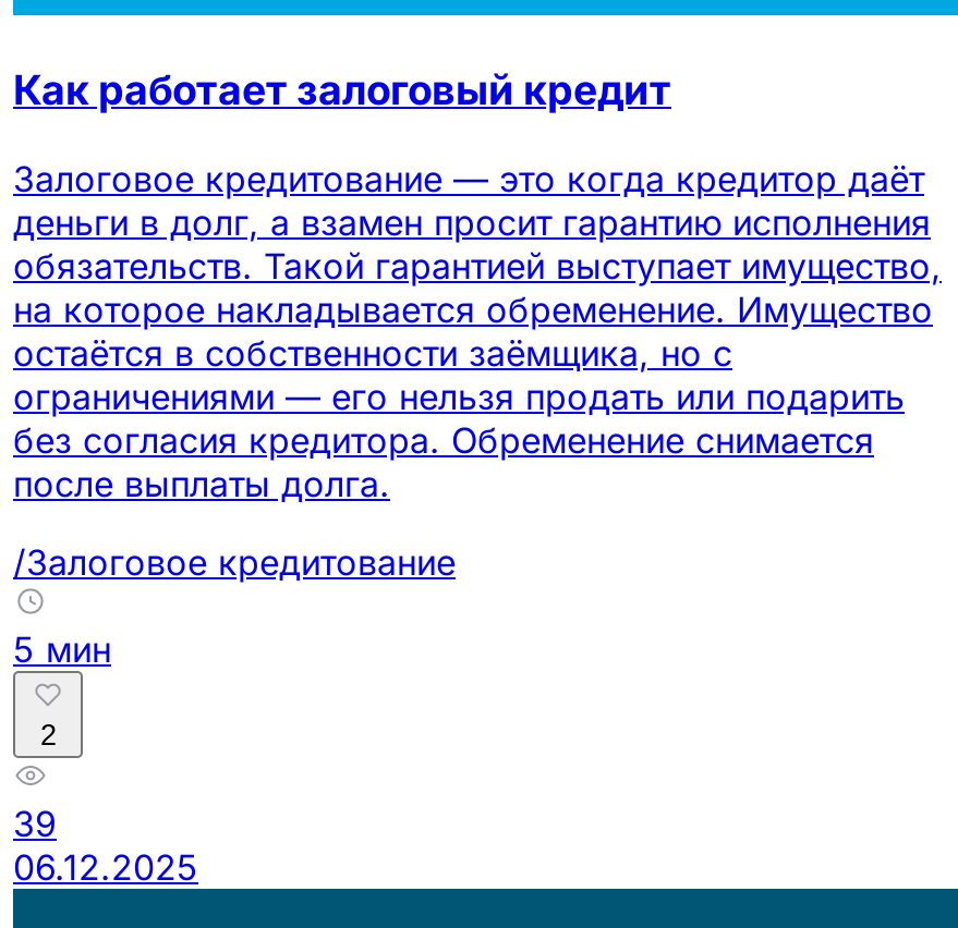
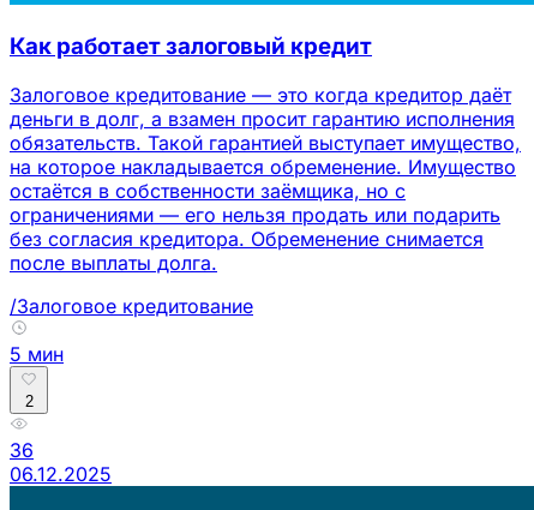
[13,801,57,845] 39 -> [10,438,34,462] 36

